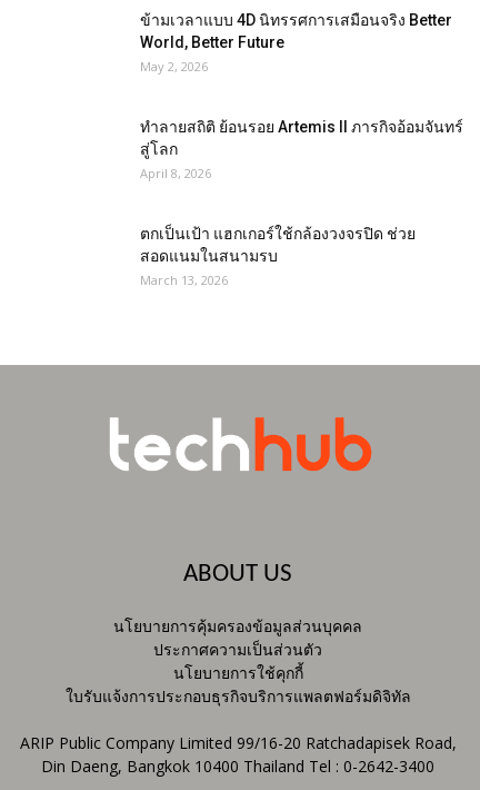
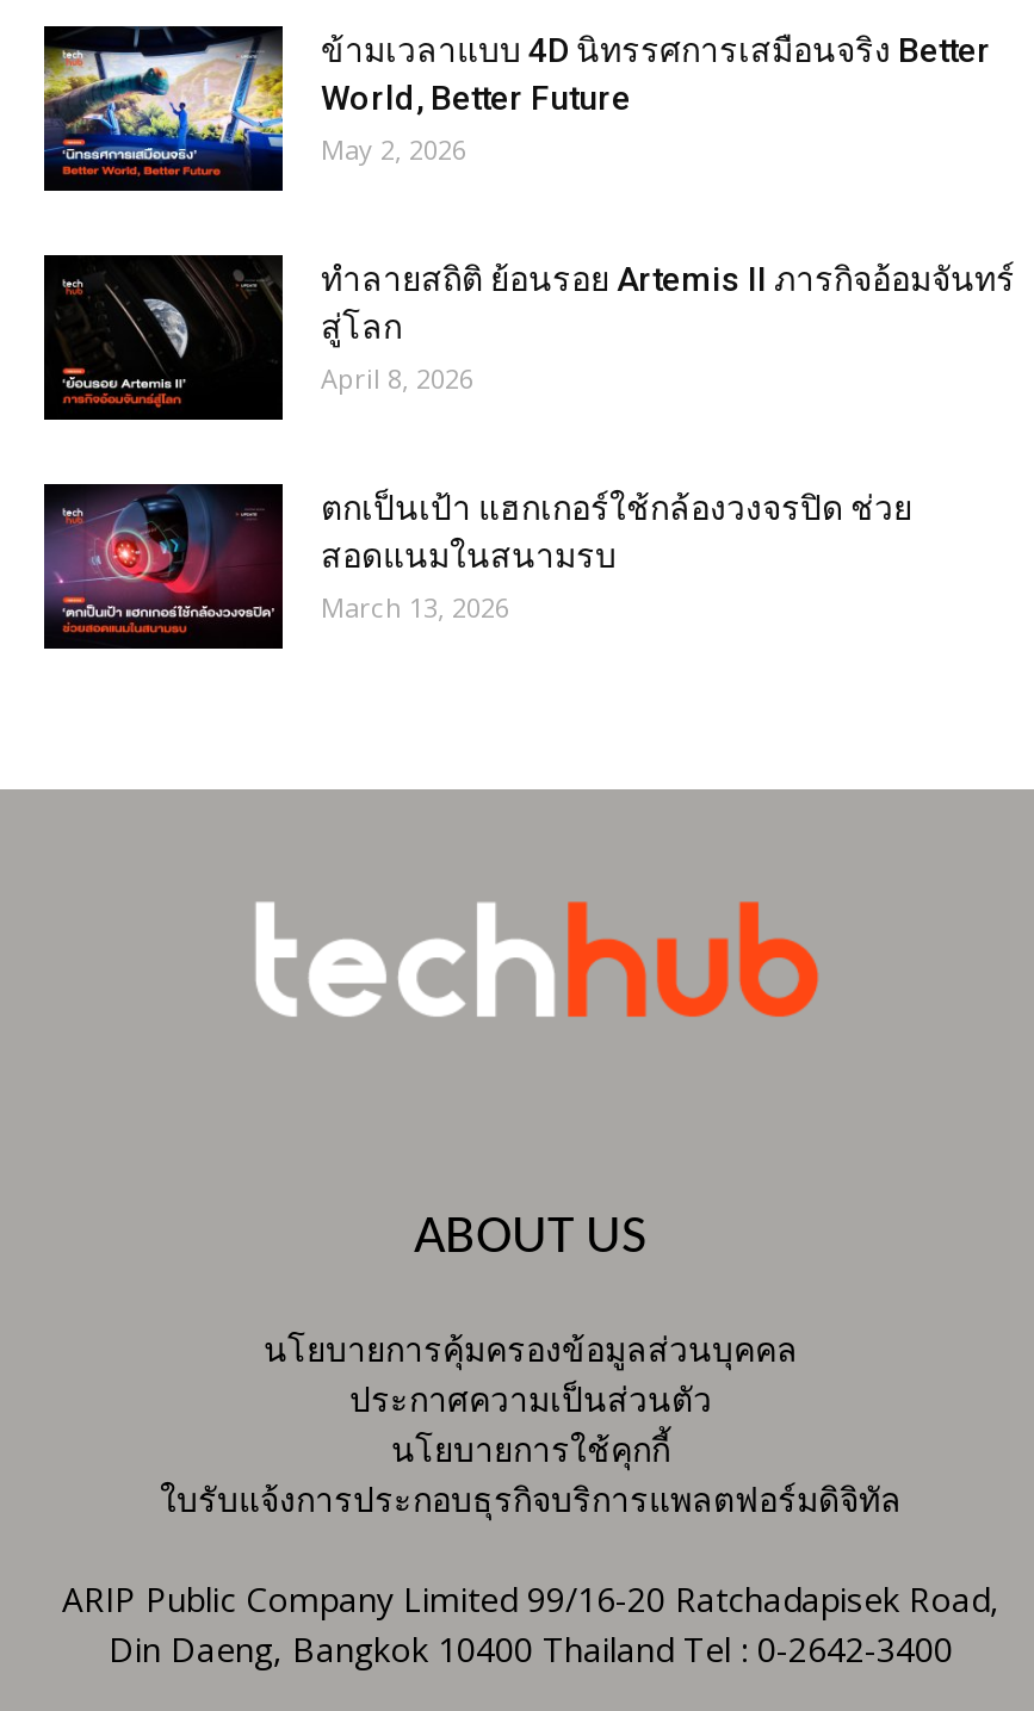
none -> [42,23,285,194] [image]
none -> [42,252,285,423] [image]
none -> [42,481,285,652] [image]

